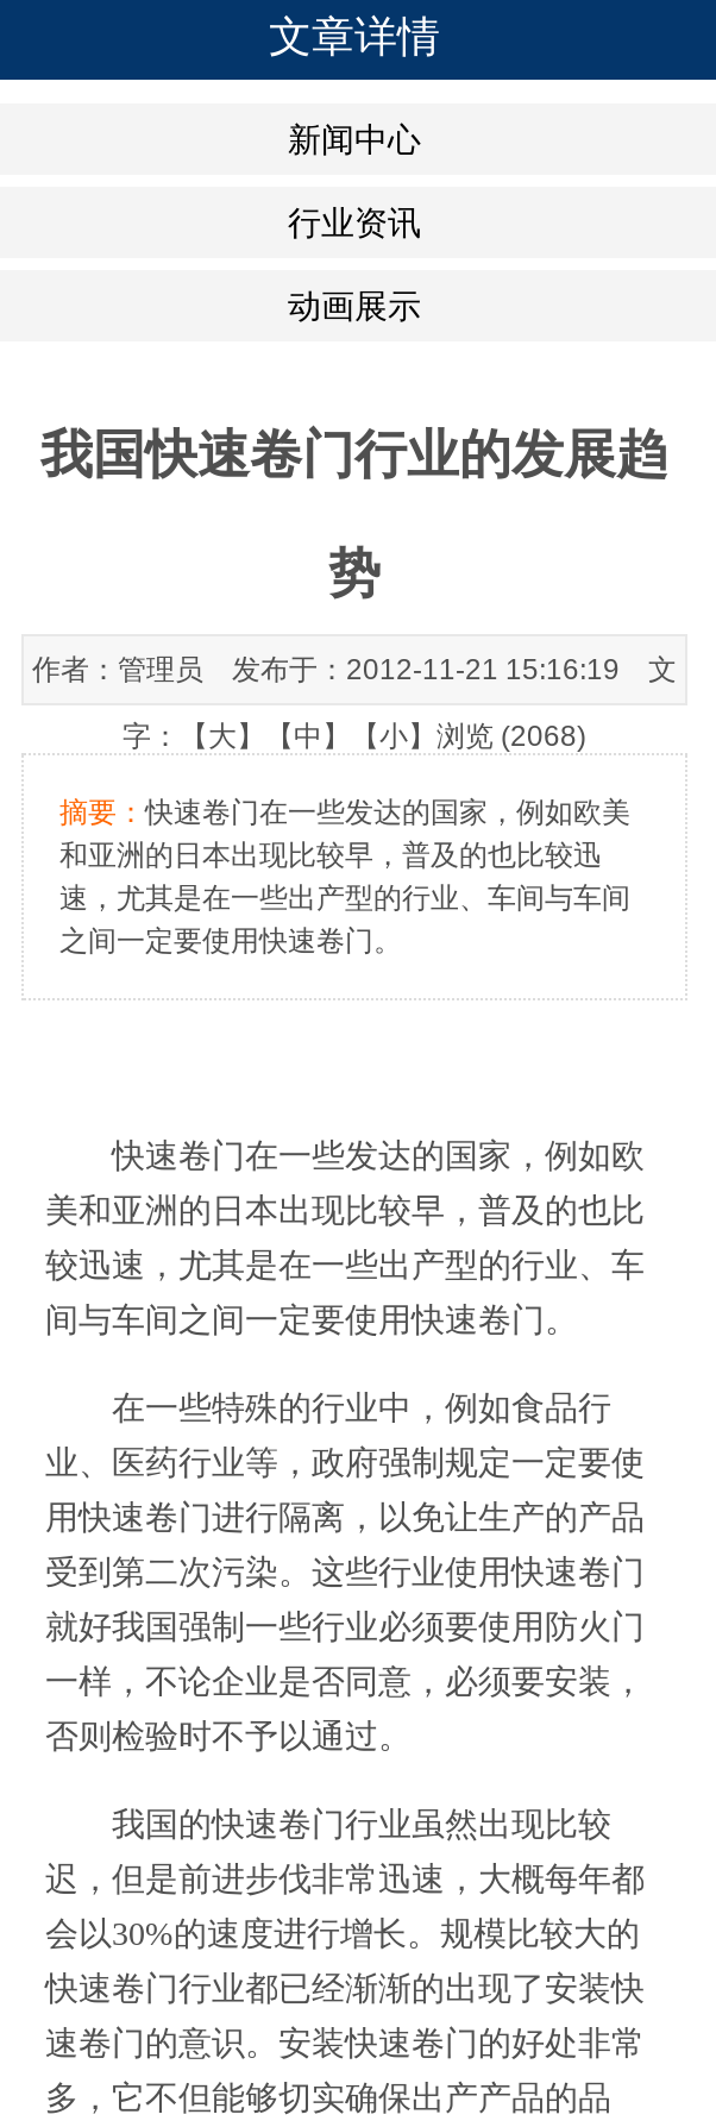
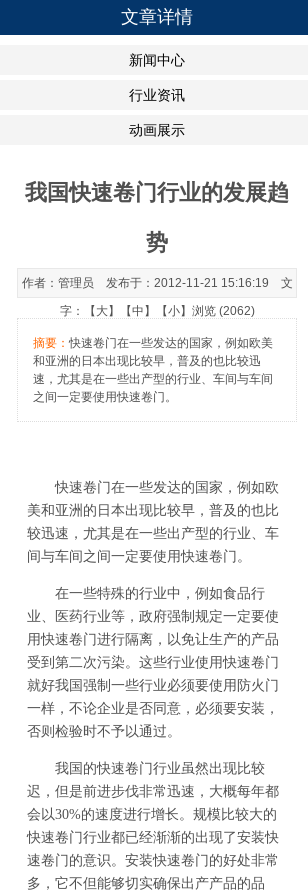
[123,720,586,753] 字：【大】【中】【小】浏览 (2068) -> [59,304,254,318] 字：【大】【中】【小】浏览 (2062)

